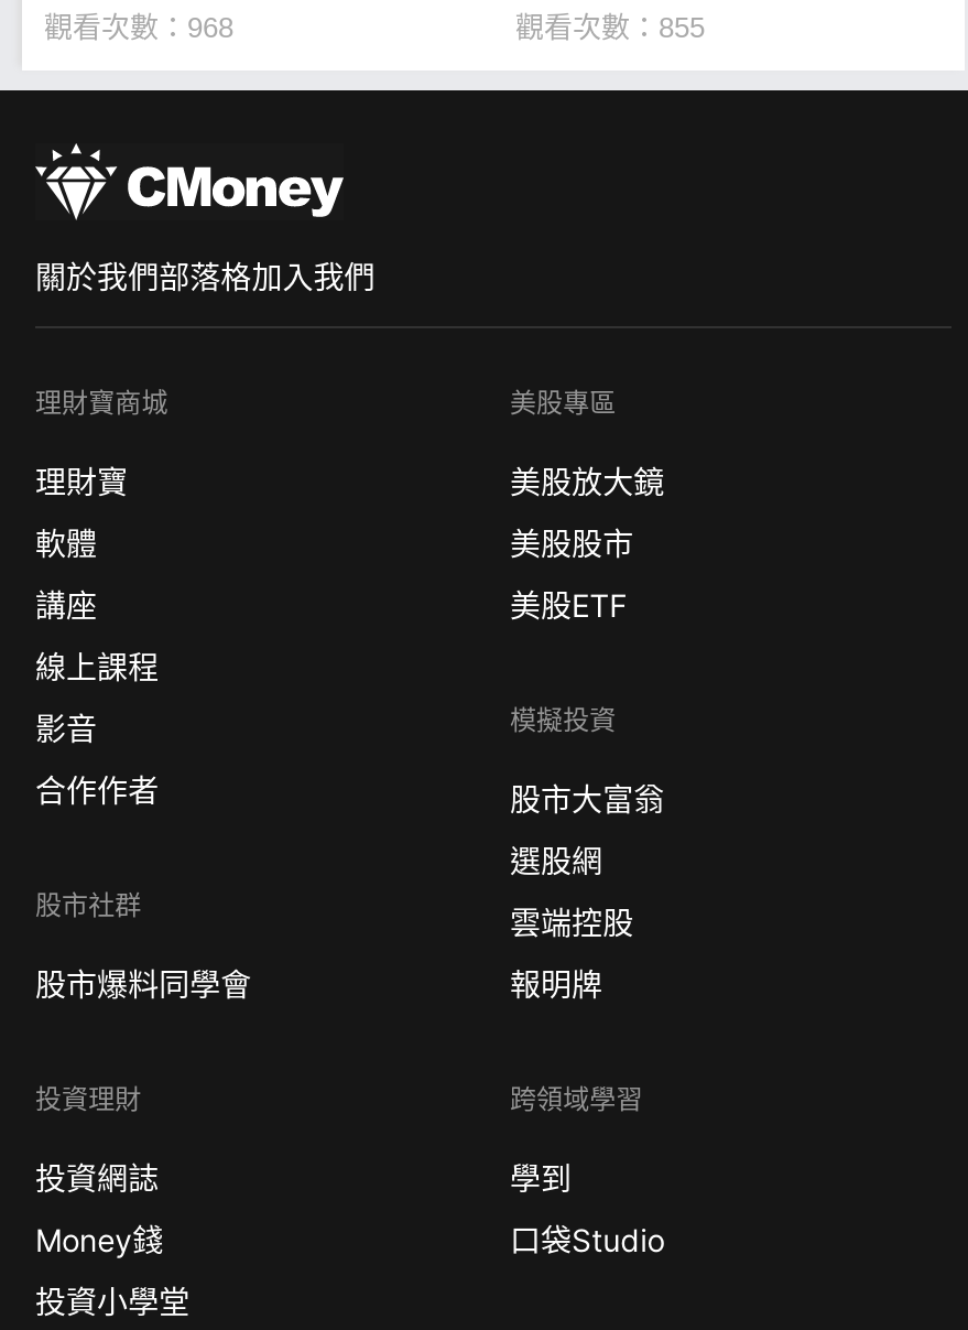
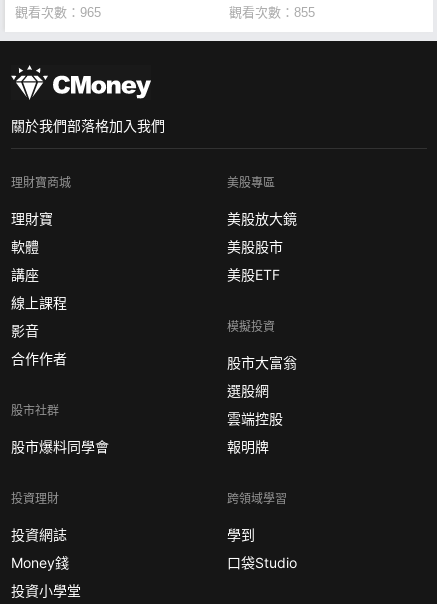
[44,11,233,44] 觀看次數：968 -> [15,5,101,20] 觀看次數：965

